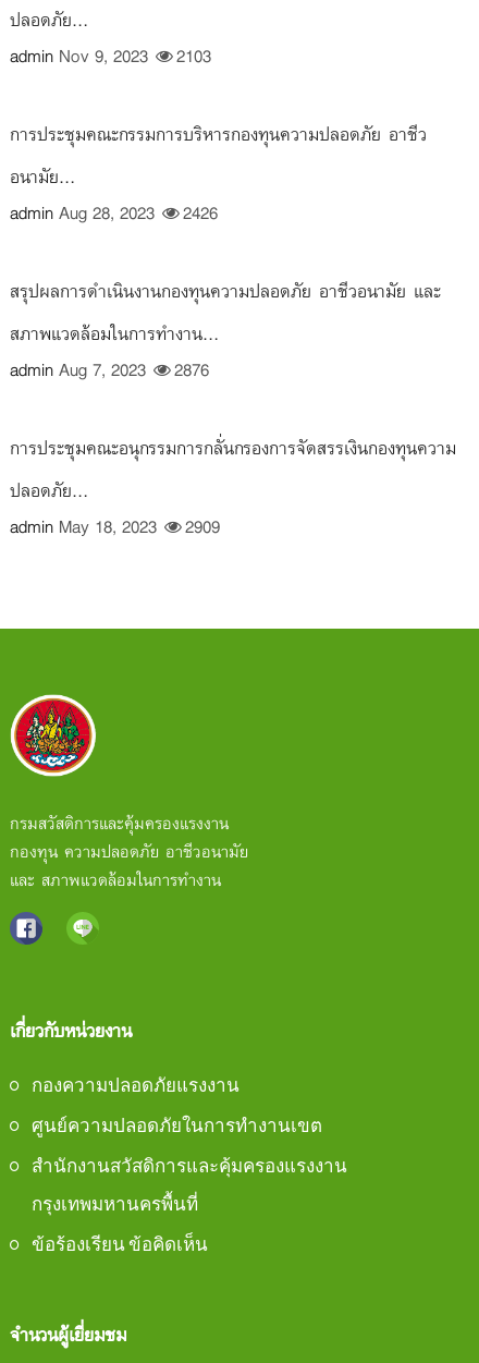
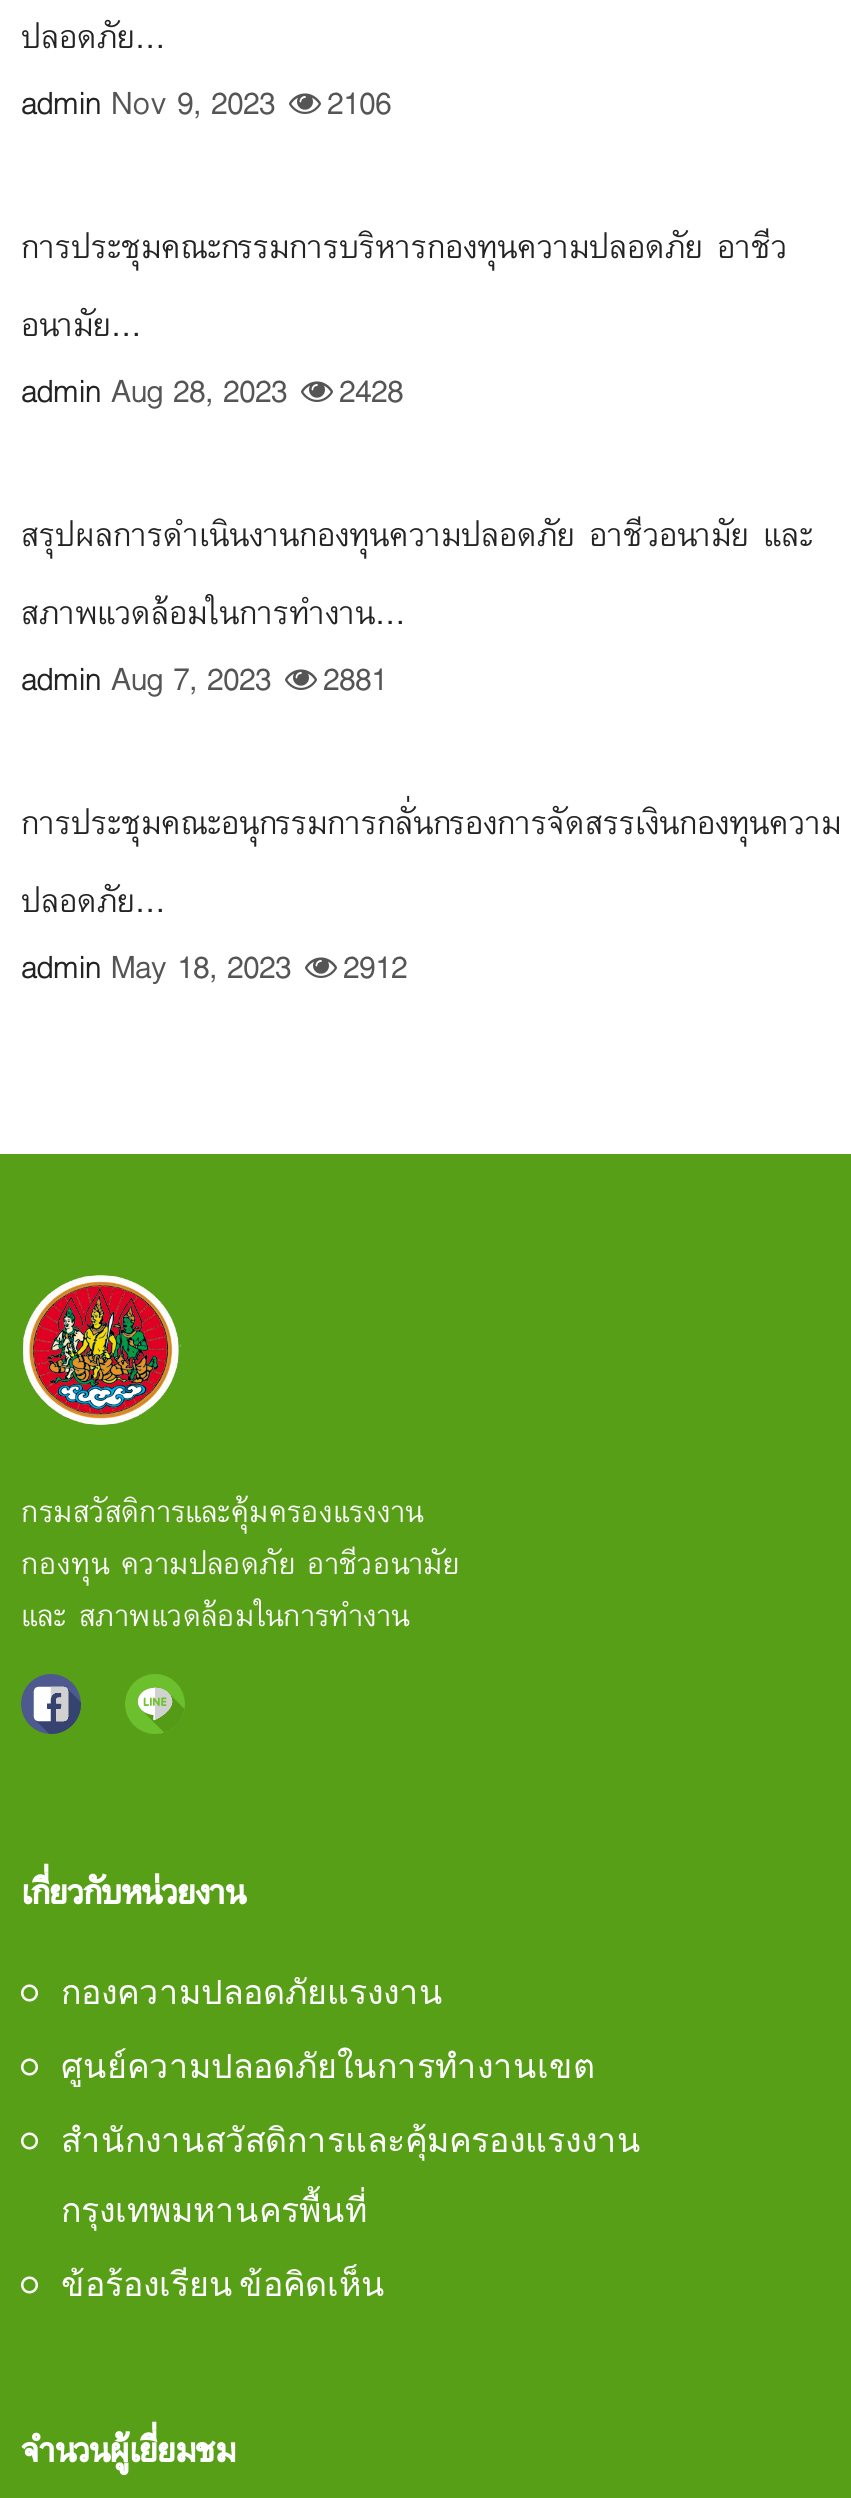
[10,41,211,74] admin Nov 9, 2023 2103 -> [21,76,391,136] admin Nov 9, 2023 2106
[10,198,218,231] admin Aug 28, 2023 2426 -> [21,364,403,424] admin Aug 28, 2023 2428
[10,355,209,388] admin Aug 7, 2023 2876 -> [21,652,387,712] admin Aug 7, 2023 2881
[10,512,220,545] admin May 18, 2023 2909 -> [21,940,407,1000] admin May 18, 2023 2912

